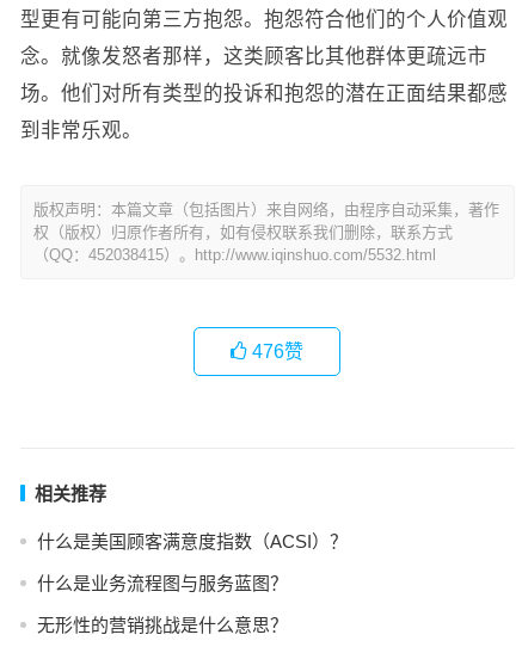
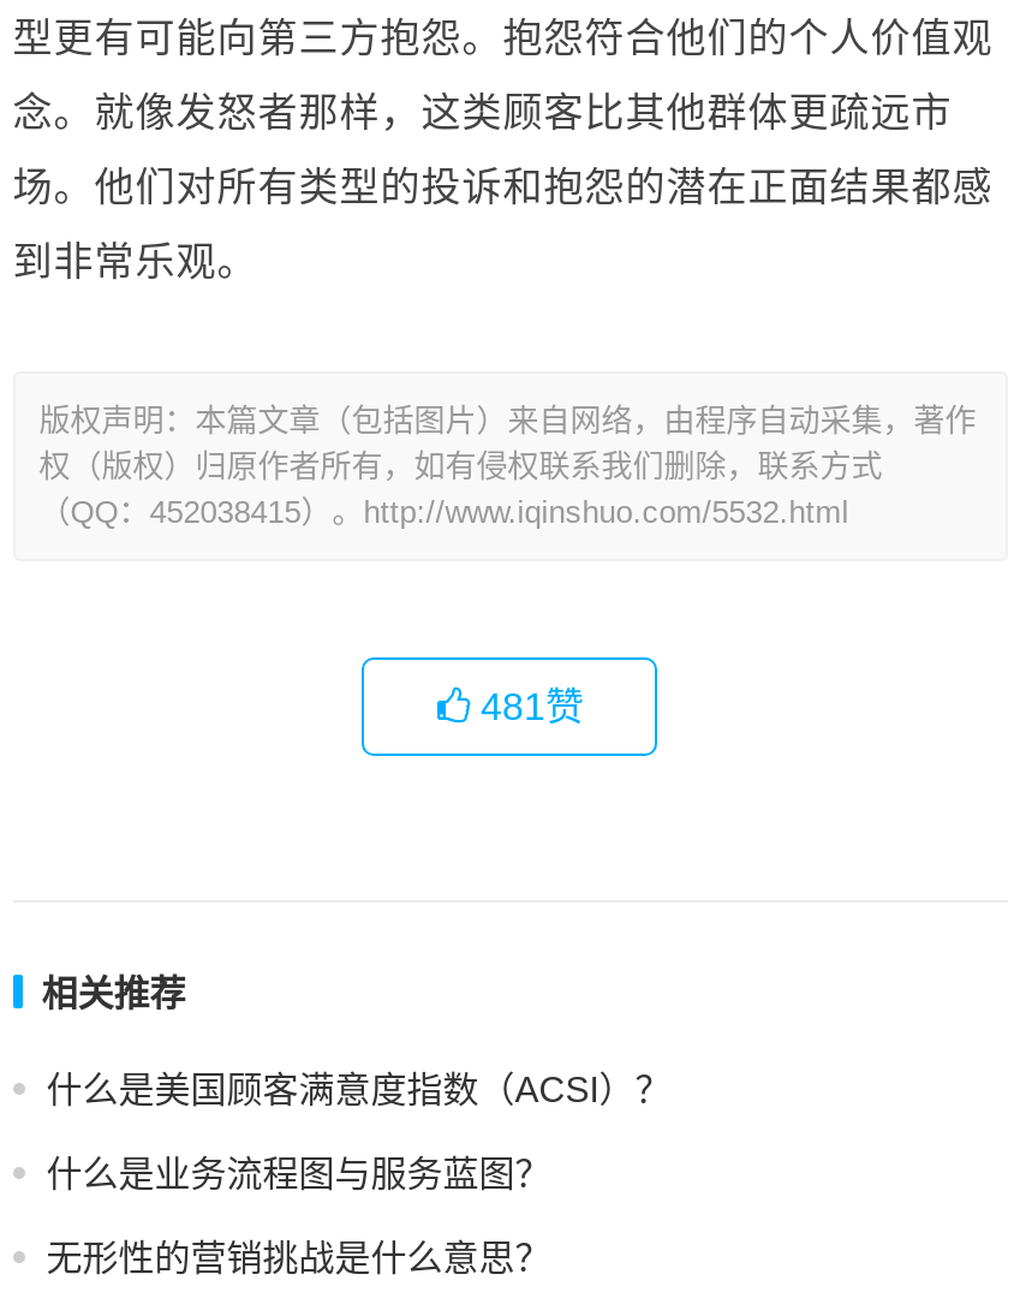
[248,342,304,362] 476赞 -> [471,687,584,728] 481赞

